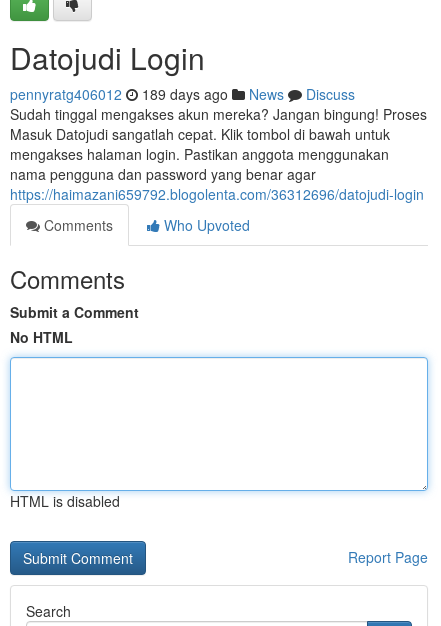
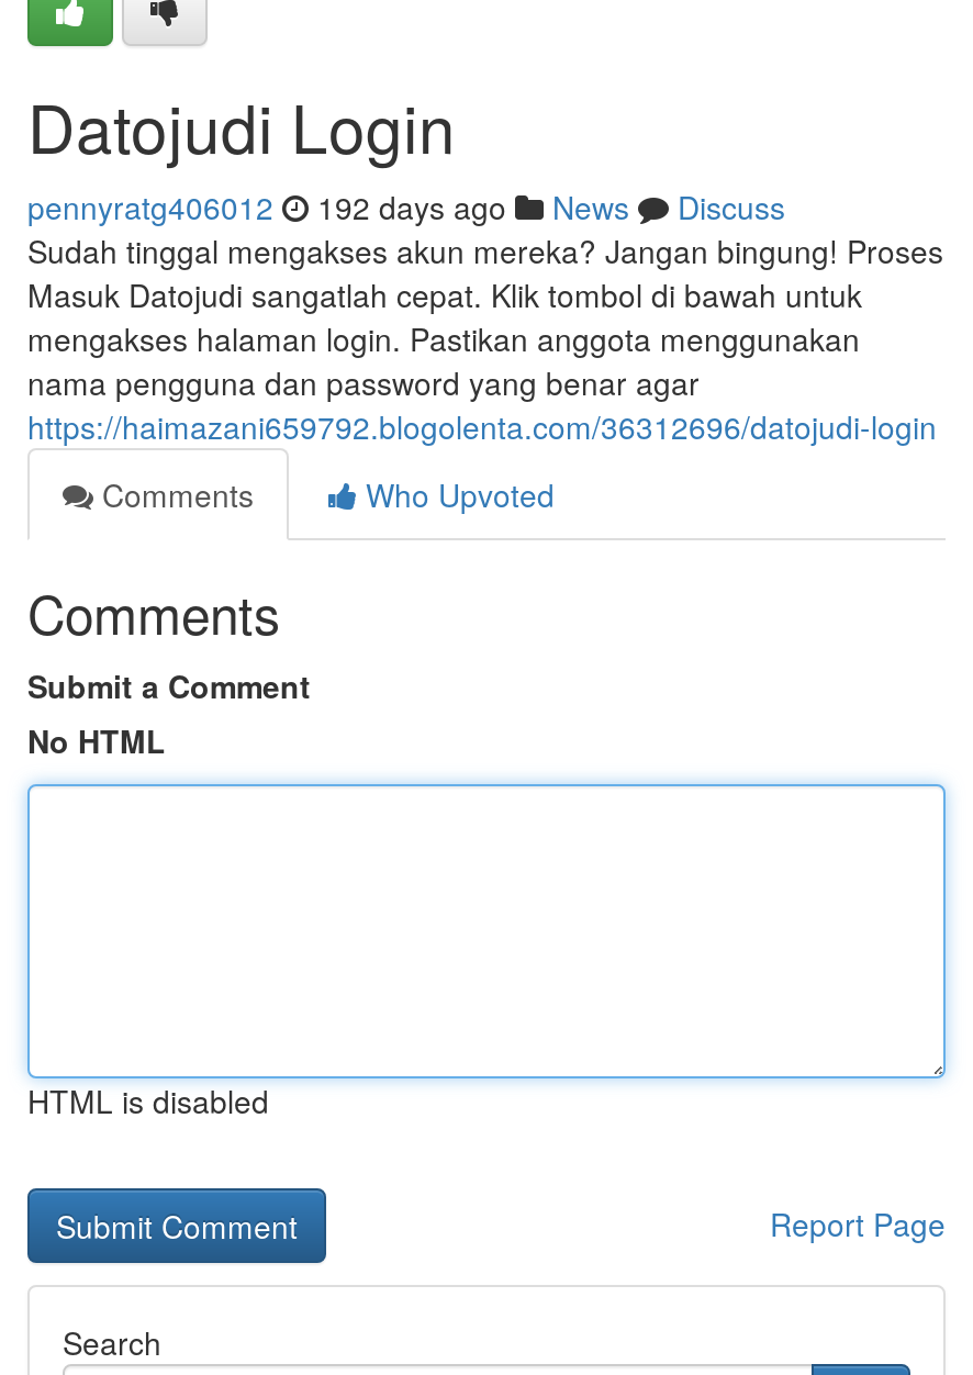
[10,84,355,104] pennyratg406012 189 days ago News Discuss -> [27,185,785,228] pennyratg406012 192 days ago News Discuss

